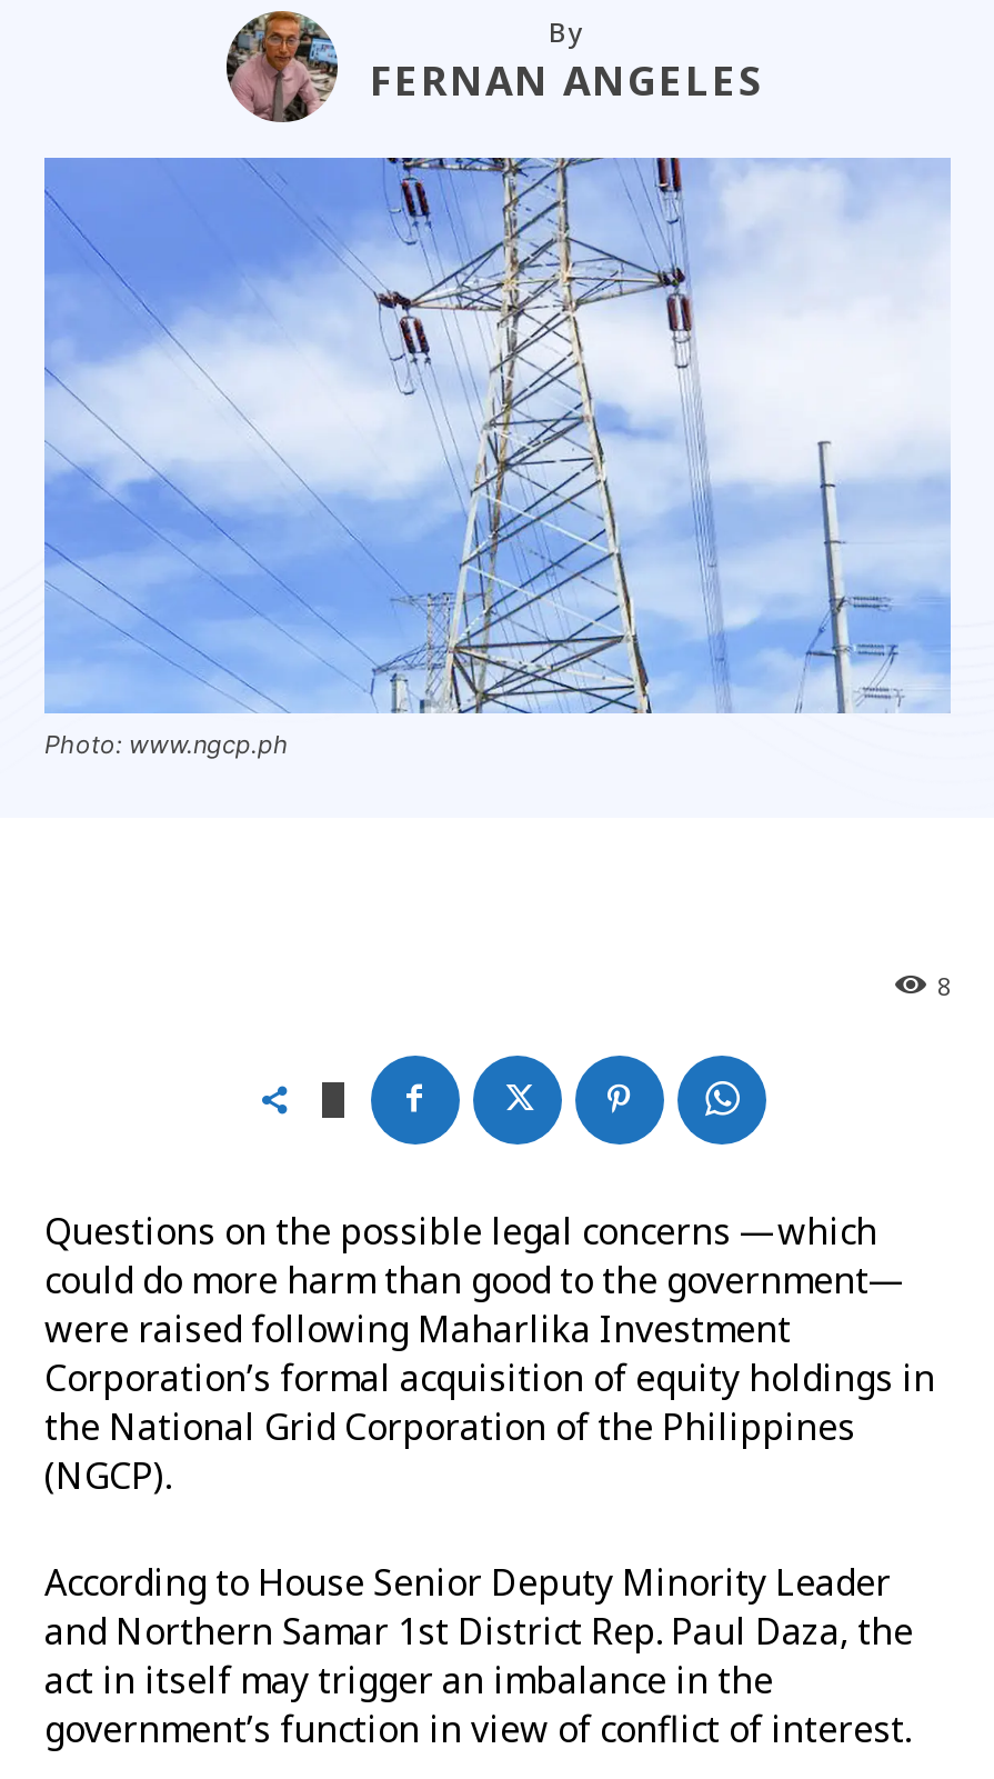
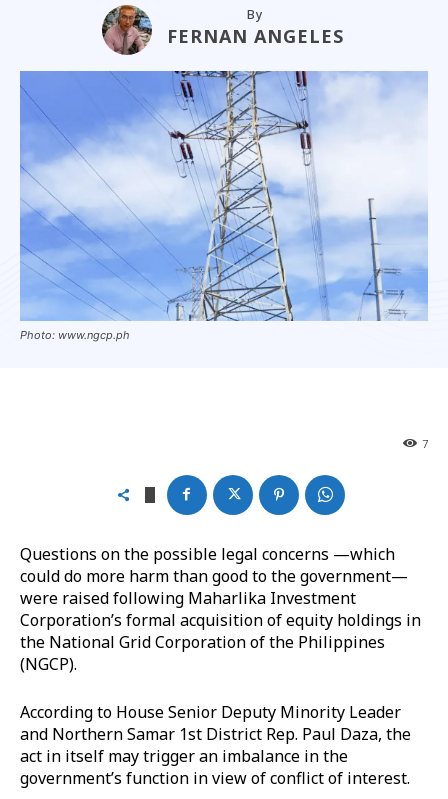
[937,968,951,1001] 8 -> [422,436,428,451] 7

